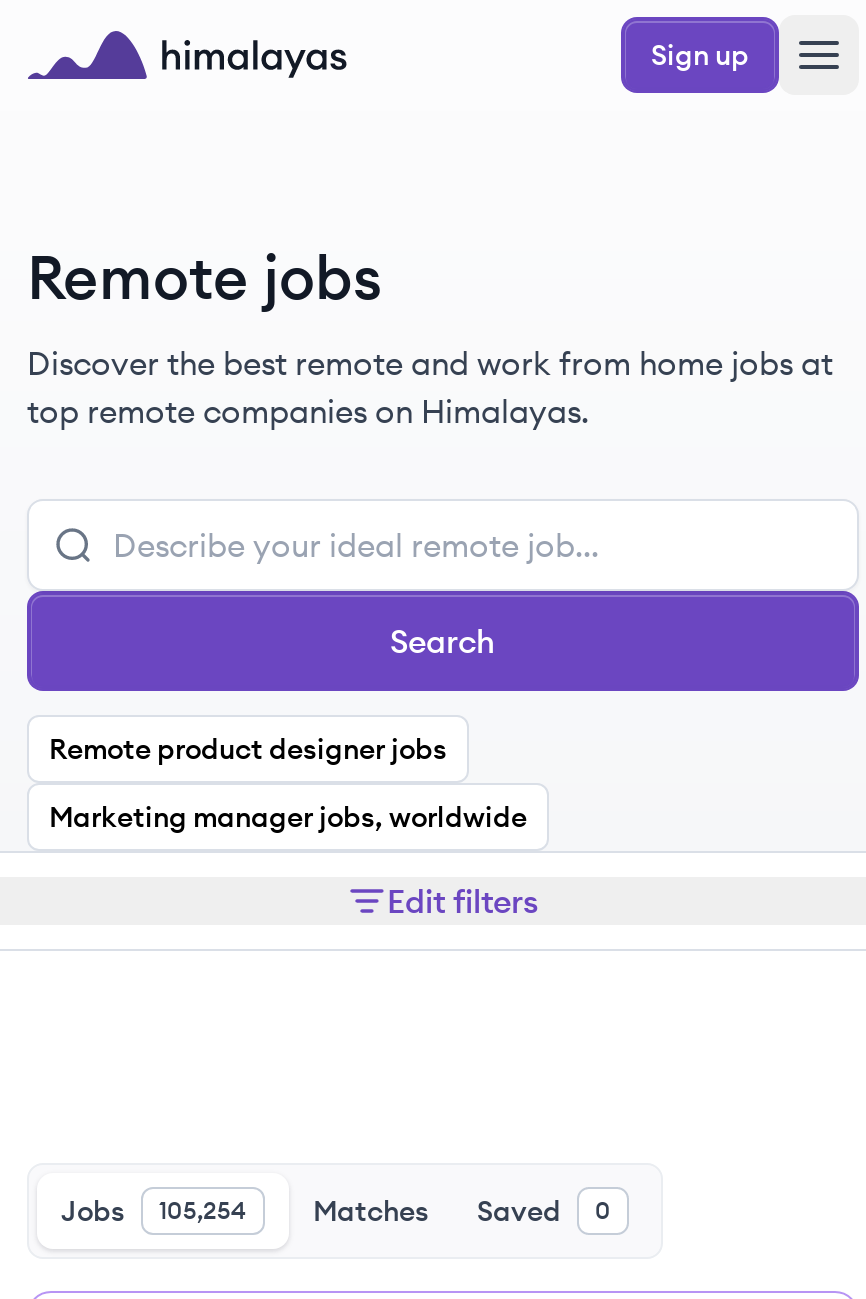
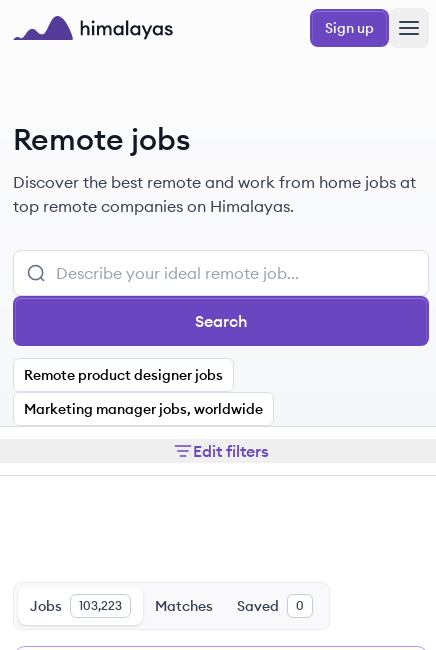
[61,1193,247,1229] Jobs 105,254 -> [30,597,122,615] Jobs 103,223

